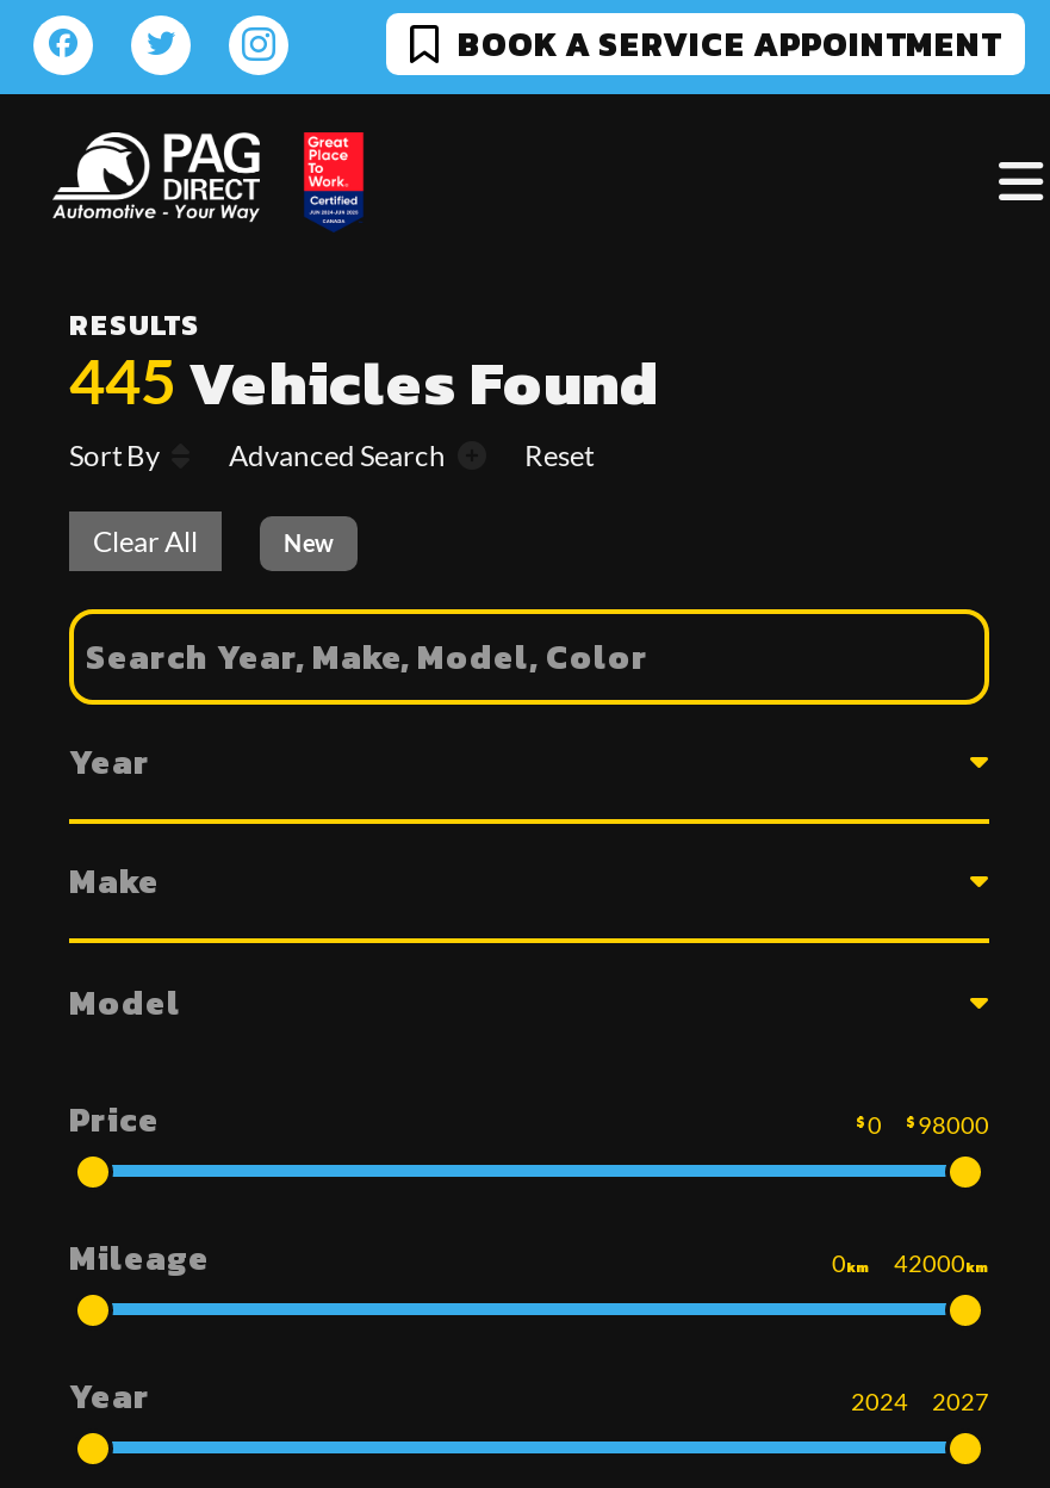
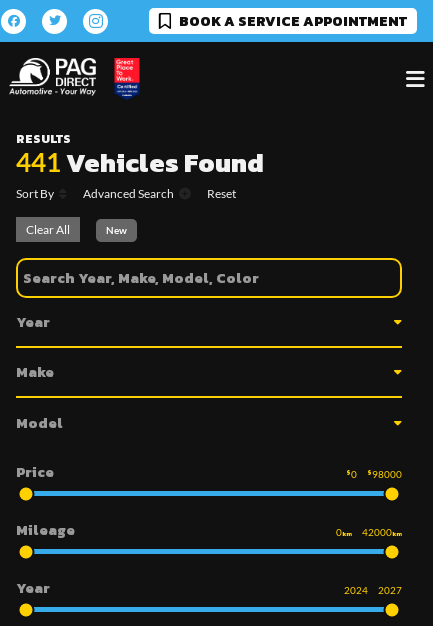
[69,336,660,429] 445Vehicles Found -> [16,143,264,182] 441Vehicles Found

